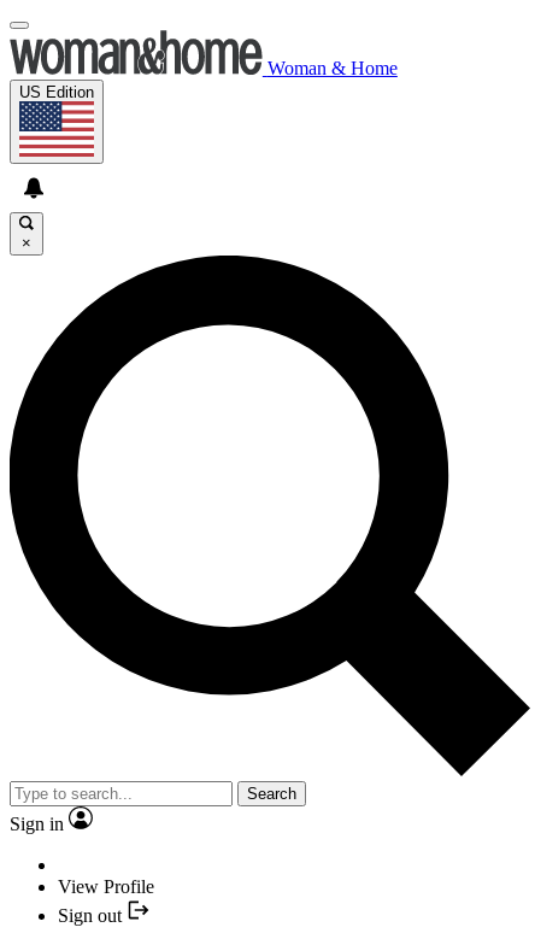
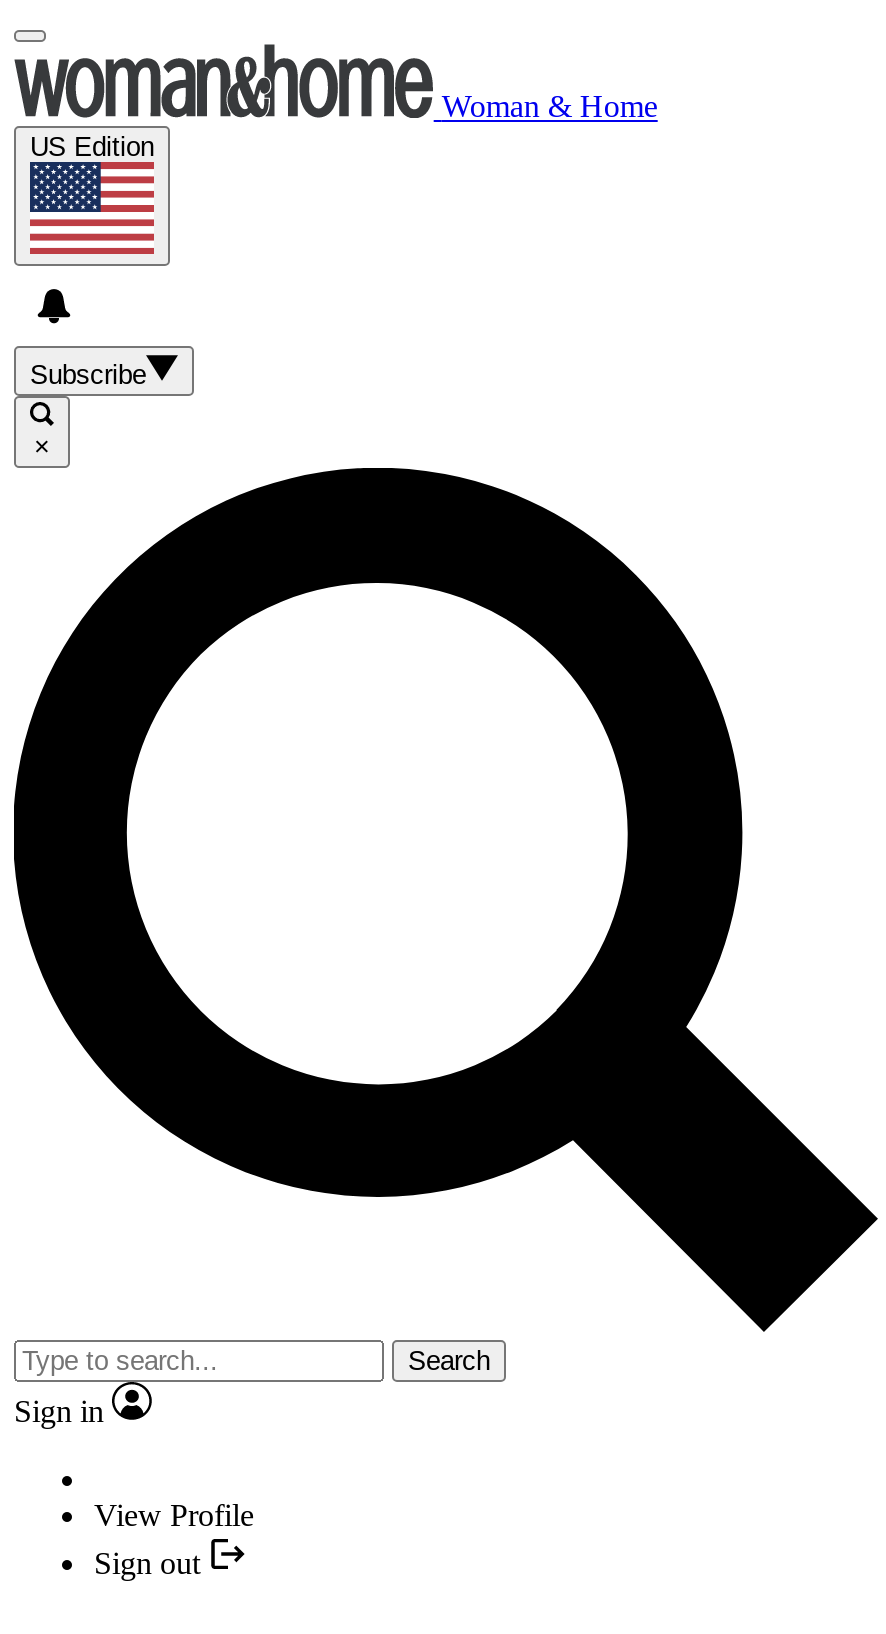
none -> [30,360,146,390] Subscribe

